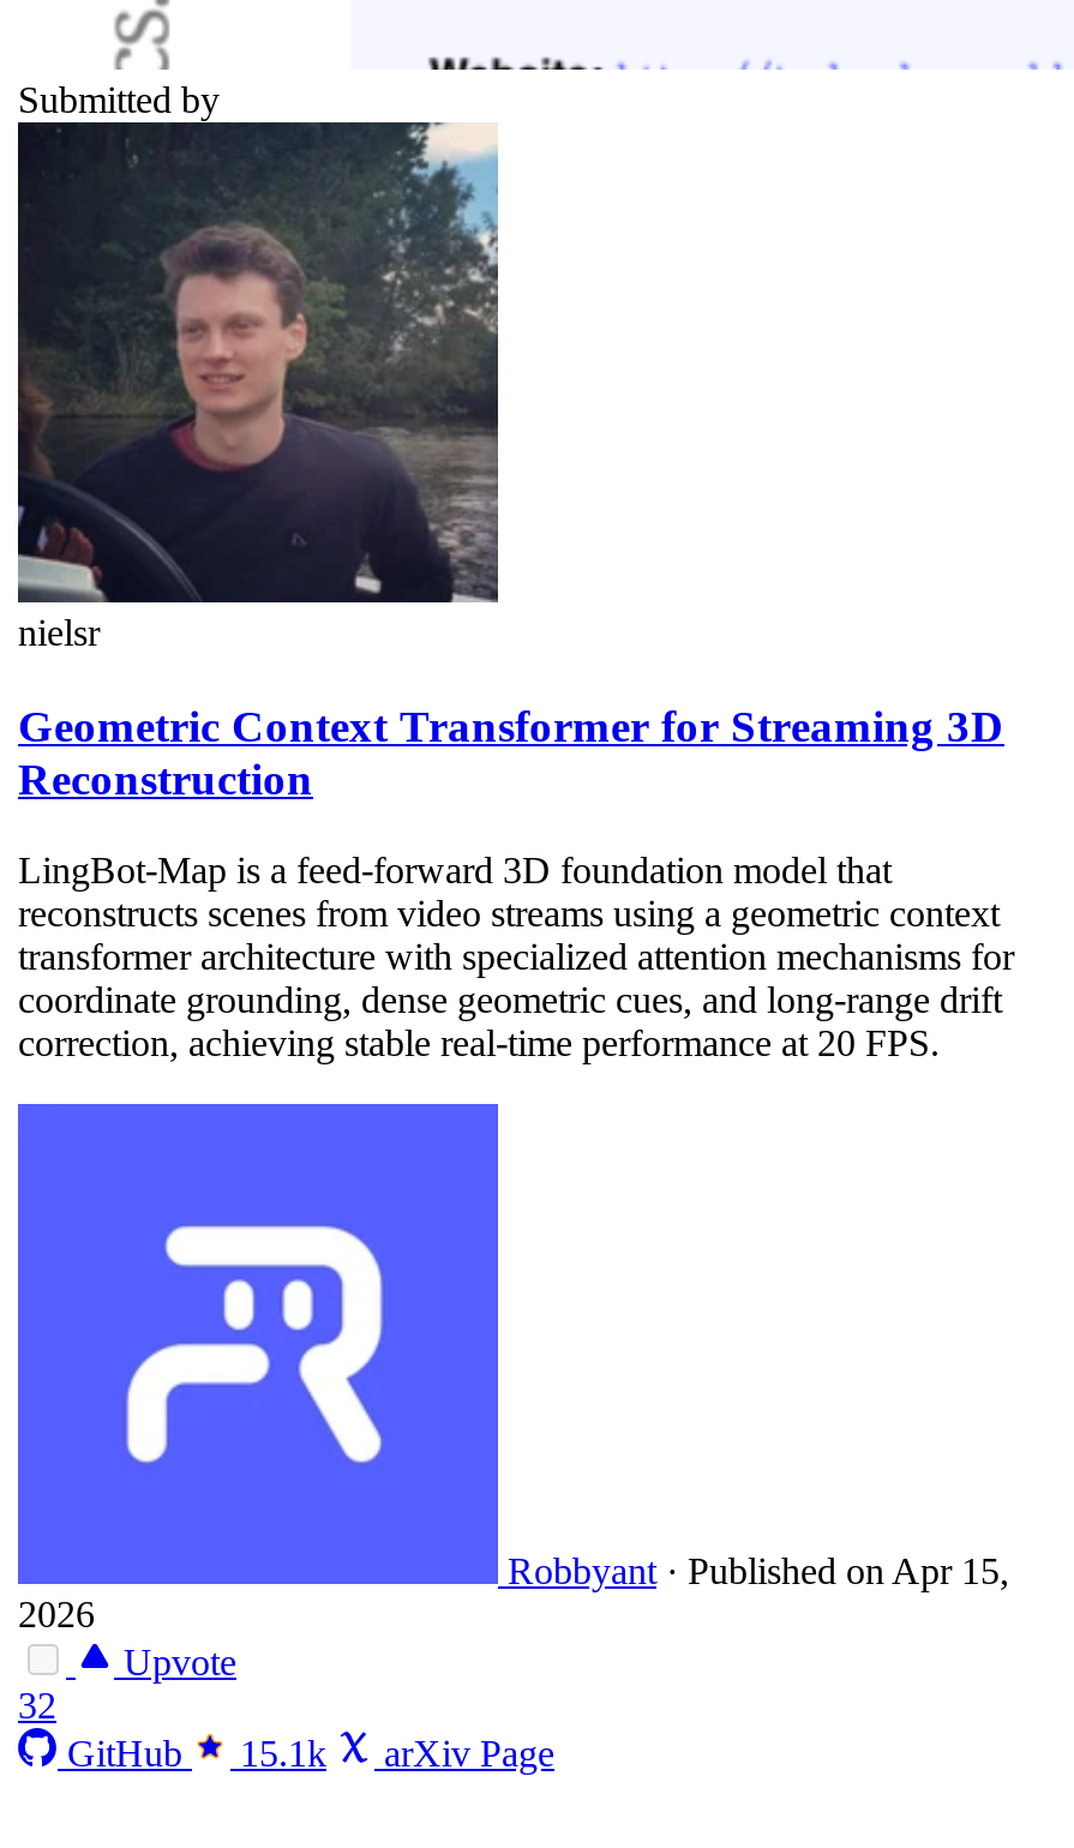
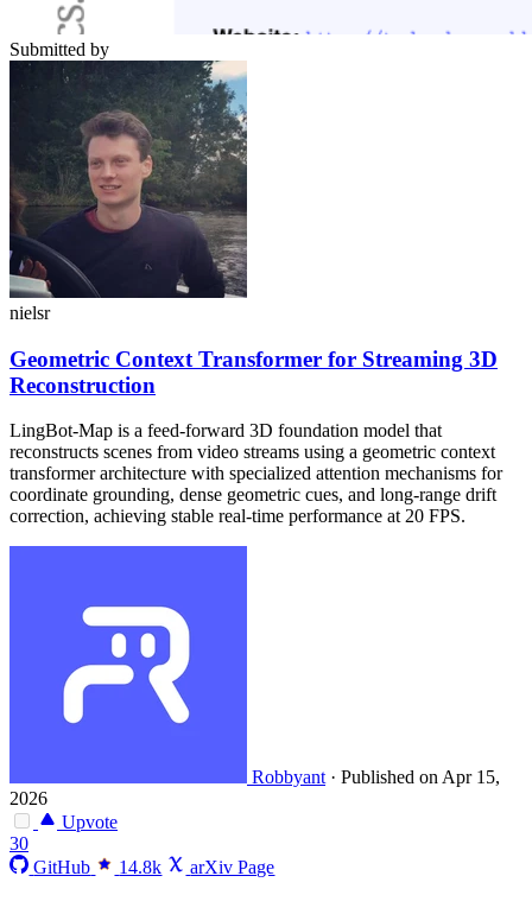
[18,1686,56,1727] 32 -> [9,834,28,854] 30
[67,1734,554,1775] GitHub 15.1k arXiv Page -> [34,857,275,878] GitHub 14.8k arXiv Page

